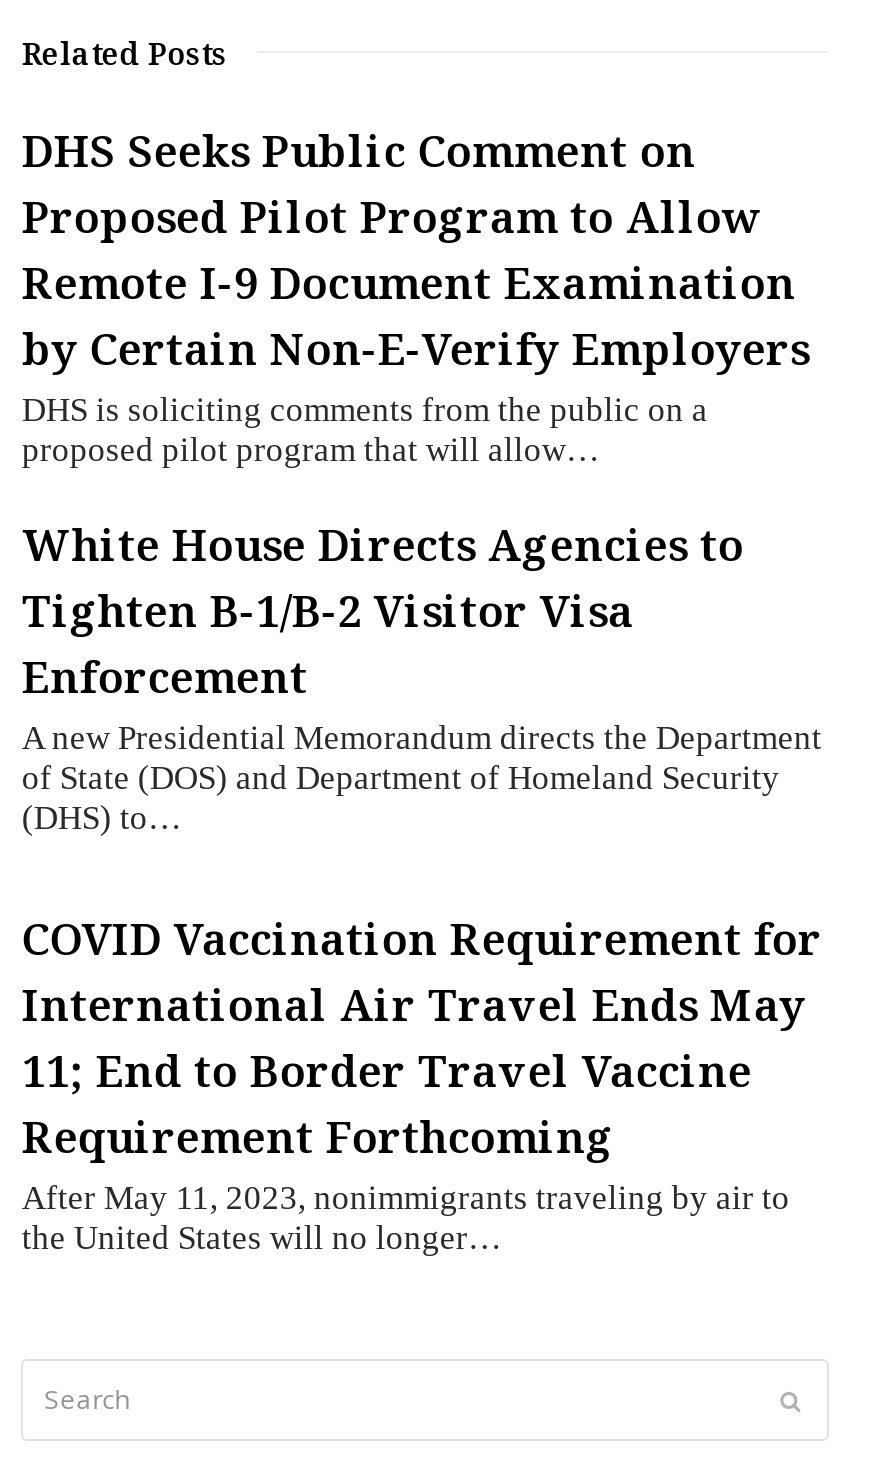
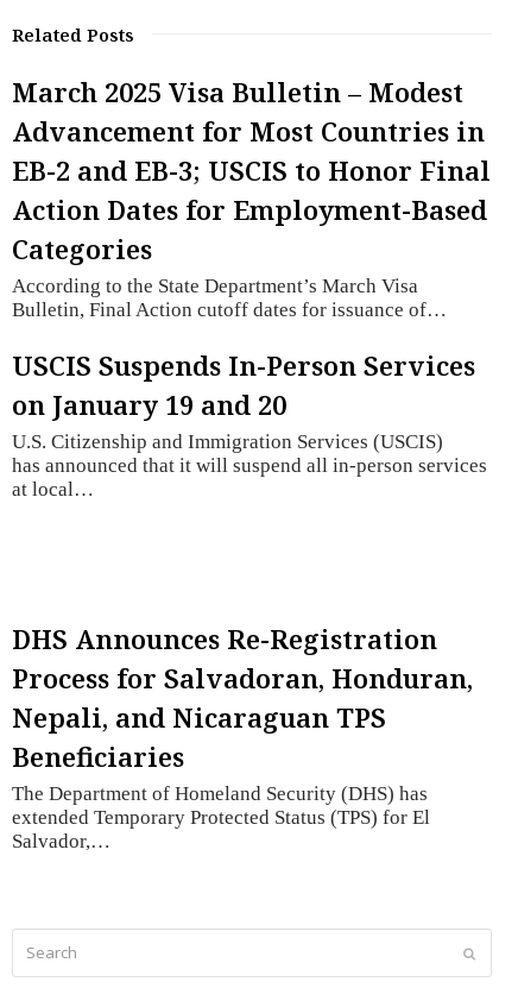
[22,119,810,469] DHS Seeks Public Comment on | Proposed Pilot Program to Allow | Remote I-9 Document Examination | by Certain Non-E-Verify Employers | DHS is soliciting comments from the public on a | proposed pilot program that will allow… -> [12,74,491,321] March 2025 Visa Bulletin – Modest | Advancement for Most Countries in | EB-2 and EB-3; USCIS to Honor Final | Action Dates for Employment-Based | Categories | According to the State Department’s March Visa | Bulletin, Final Action cutoff dates for issuance of…
[22,513,822,837] White House Directs Agencies to | Tighten B-1/B-2 Visitor Visa | Enforcement | A new Presidential Memorandum directs the Department | of State (DOS) and Department of Homeland Security | (DHS) to… -> [12,347,488,501] USCIS Suspends In-Person Services | on January 19 and 20 | U.S. Citizenship and Immigration Services (USCIS) | has announced that it will suspend all in-person services | at local…
[22,907,822,1257] COVID Vaccination Requirement for | International Air Travel Ends May | 11; End to Border Travel Vaccine | Requirement Forthcoming | After May 11, 2023, nonimmigrants traveling by air to | the United States will no longer… -> [12,621,473,852] DHS Announces Re-Registration | Process for Salvadoran, Honduran, | Nepali, and Nicaraguan TPS | Beneficiaries | The Department of Homeland Security (DHS) has | extended Temporary Protected Status (TPS) for El | Salvador,…

